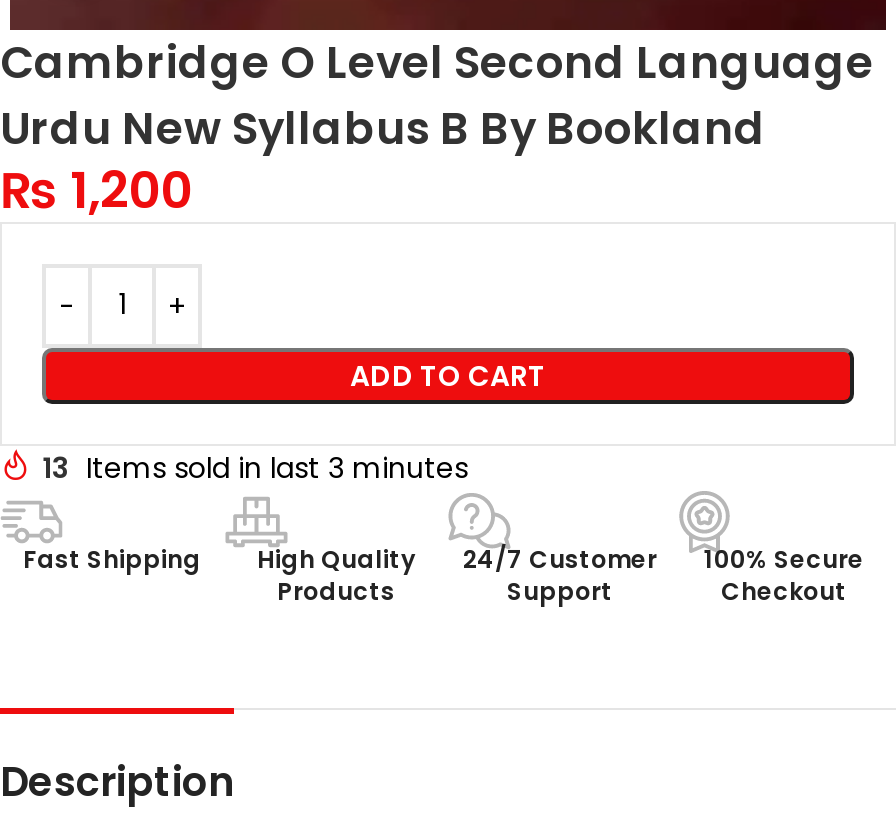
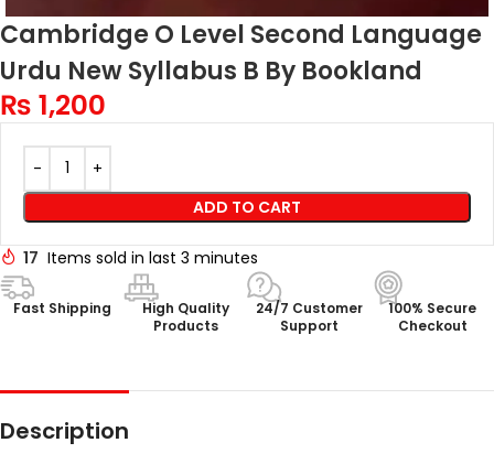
[42,448,468,488] 13 Items sold in last 3 minutes -> [23,247,258,269] 17 Items sold in last 3 minutes

